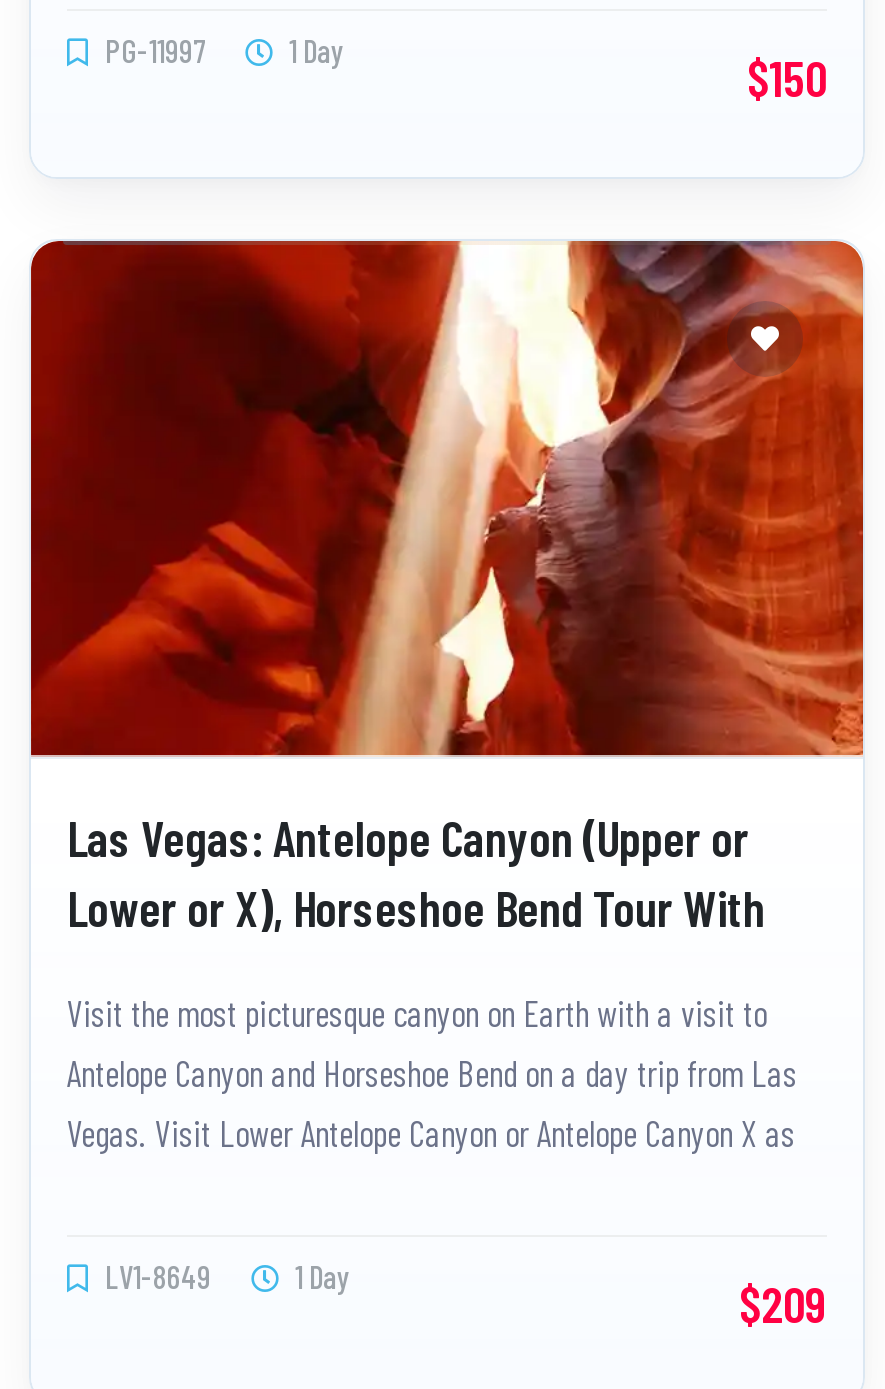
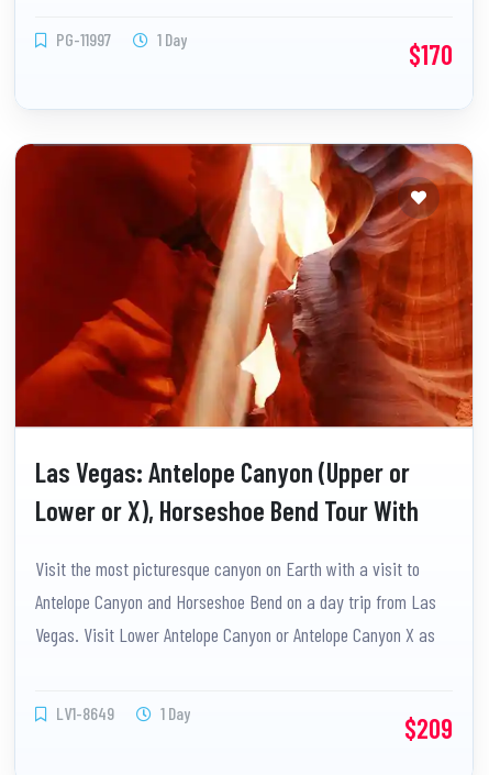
[747,47,827,107] $150 -> [409,37,453,70] $170

